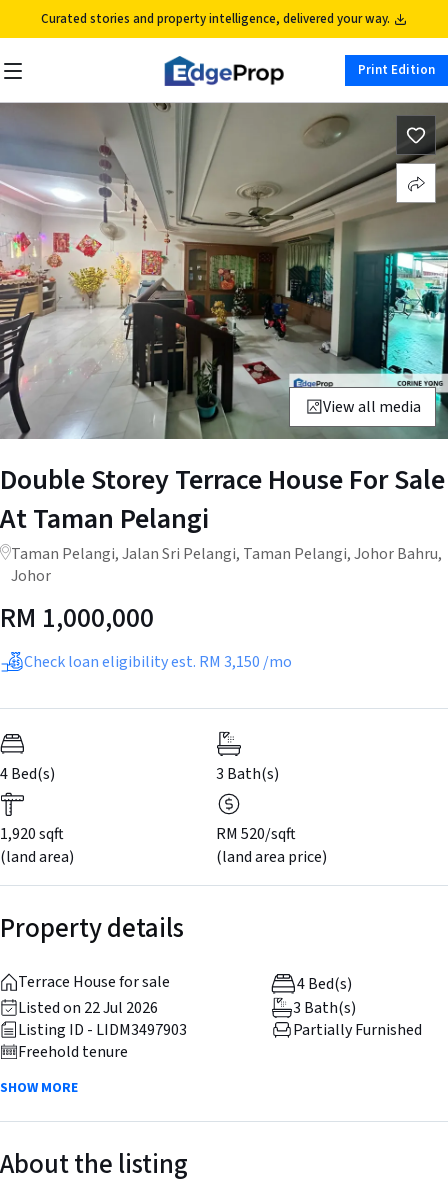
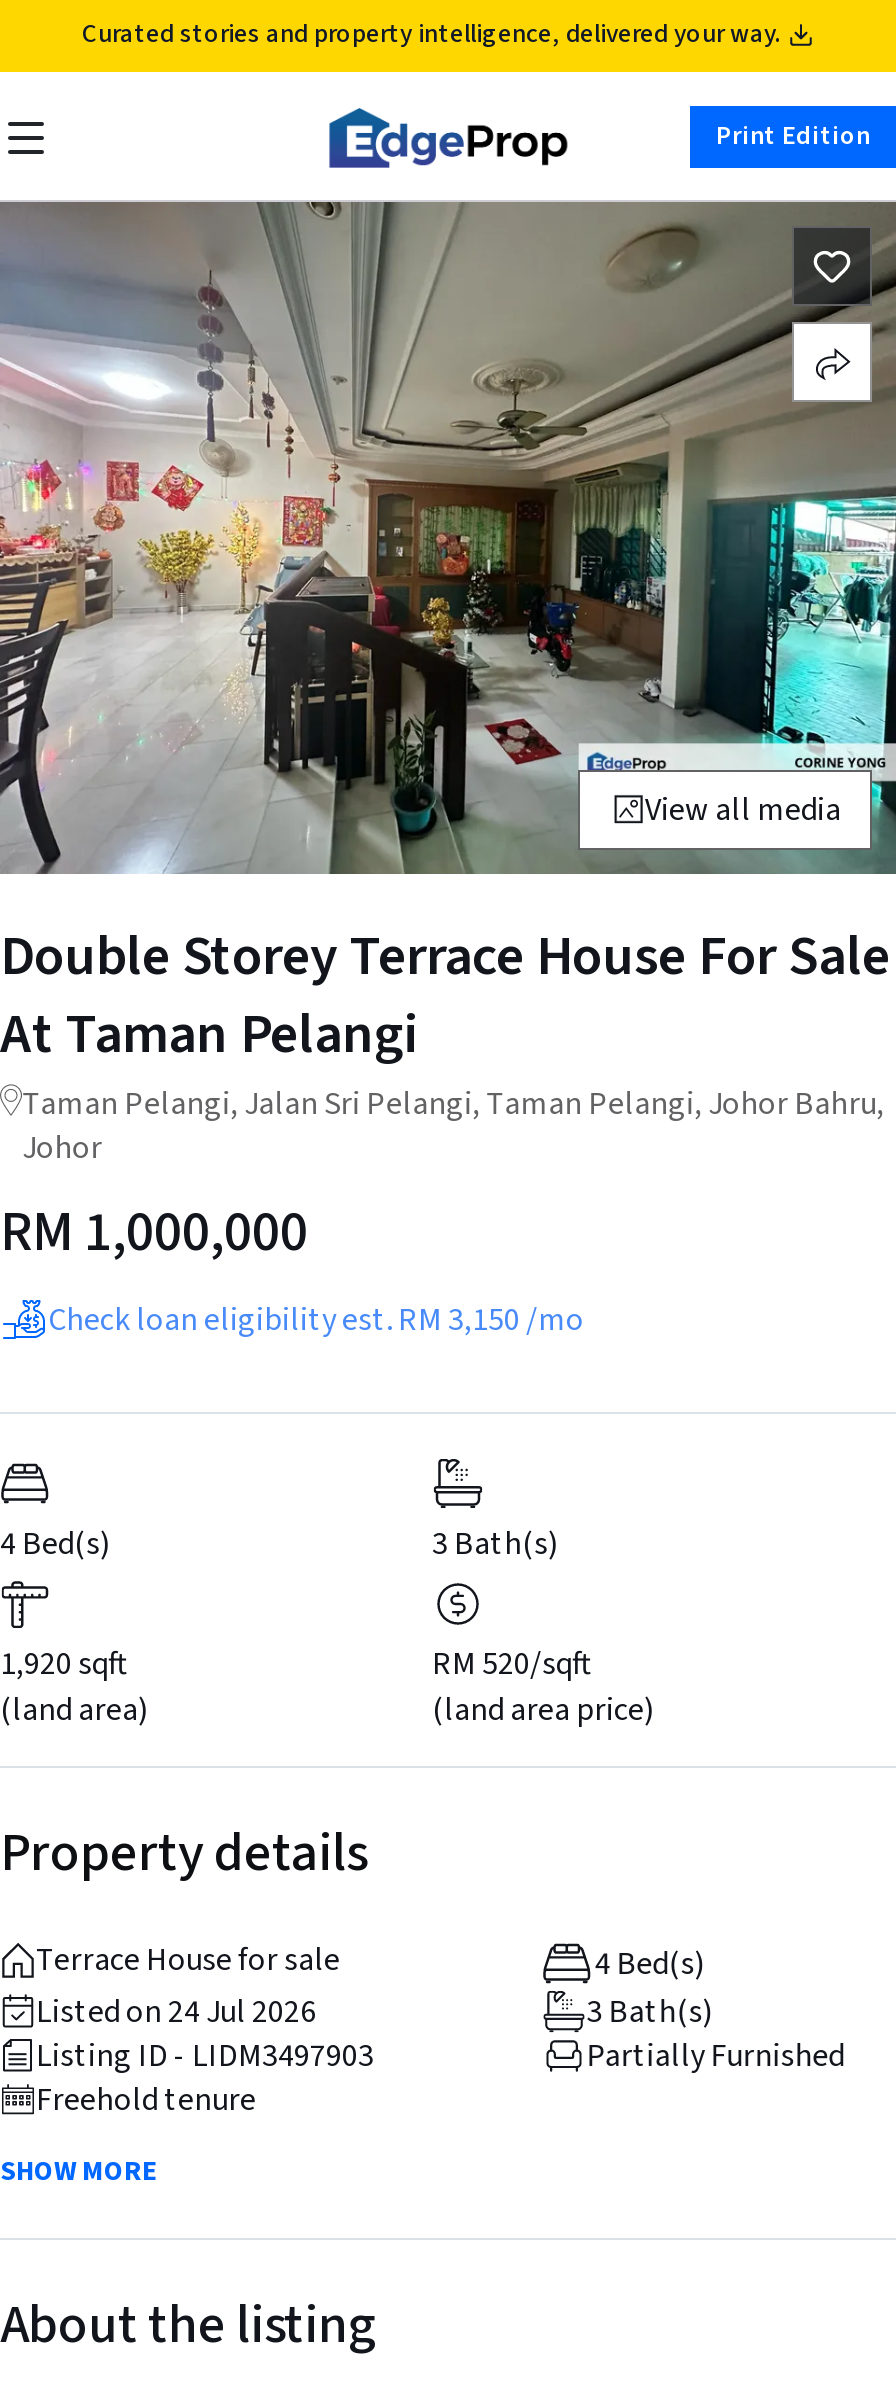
[18,997,158,1019] Listed on 22 Jul 2026 -> [36,1990,316,2034] Listed on 24 Jul 2026

